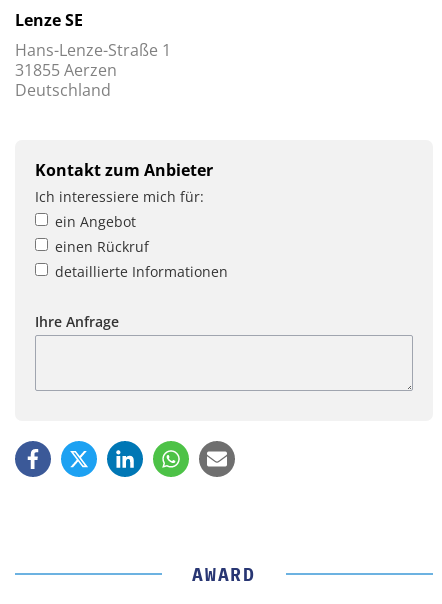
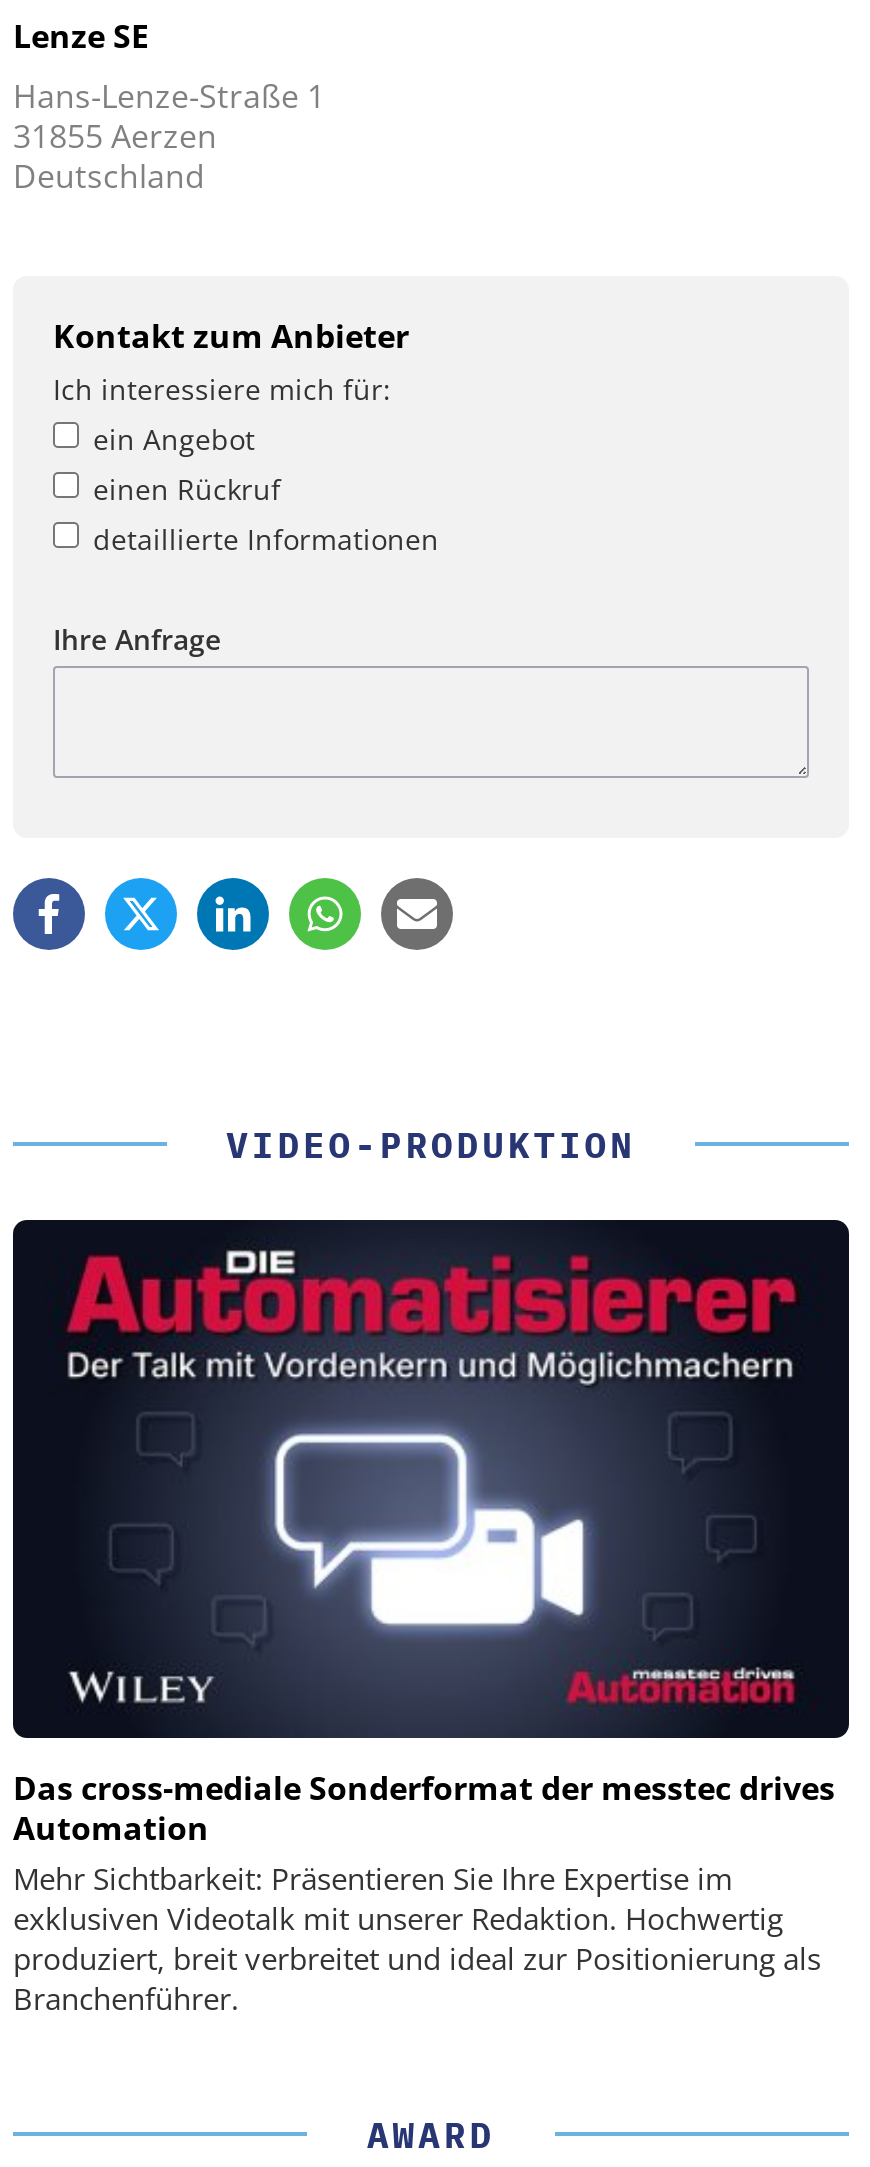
none -> [11,1218,851,2018] [image] | Das cross-mediale Sonderformat der messtec drives | Automation | Mehr Sichtbarkeit: Präsentieren Sie Ihre Expertise im | exklusiven Videotalk mit unserer Redaktion. Hochwertig | produziert, breit verbreitet und ideal zur Positionierung als | Branchenführer.
none -> [226,1123,636,1169] VIDEO-PRODUKTION

